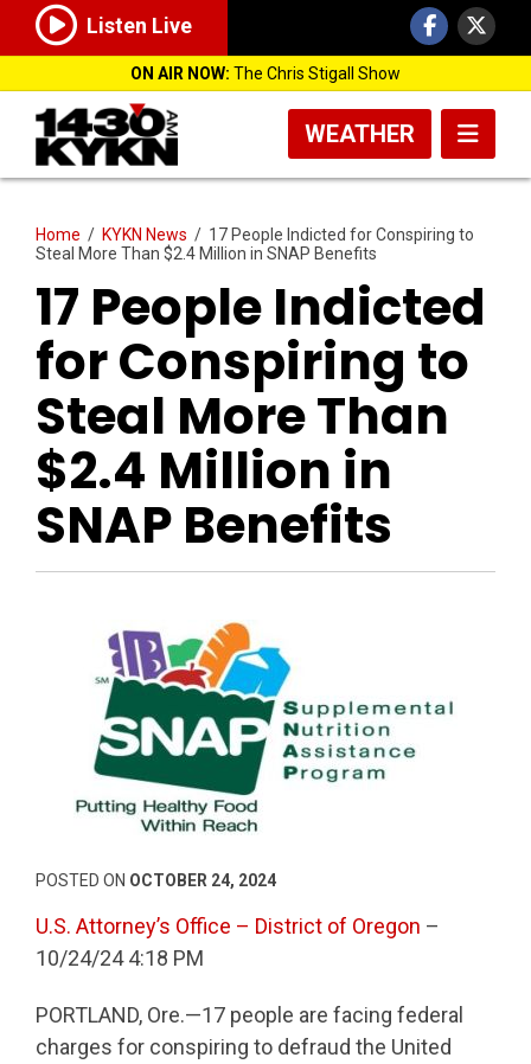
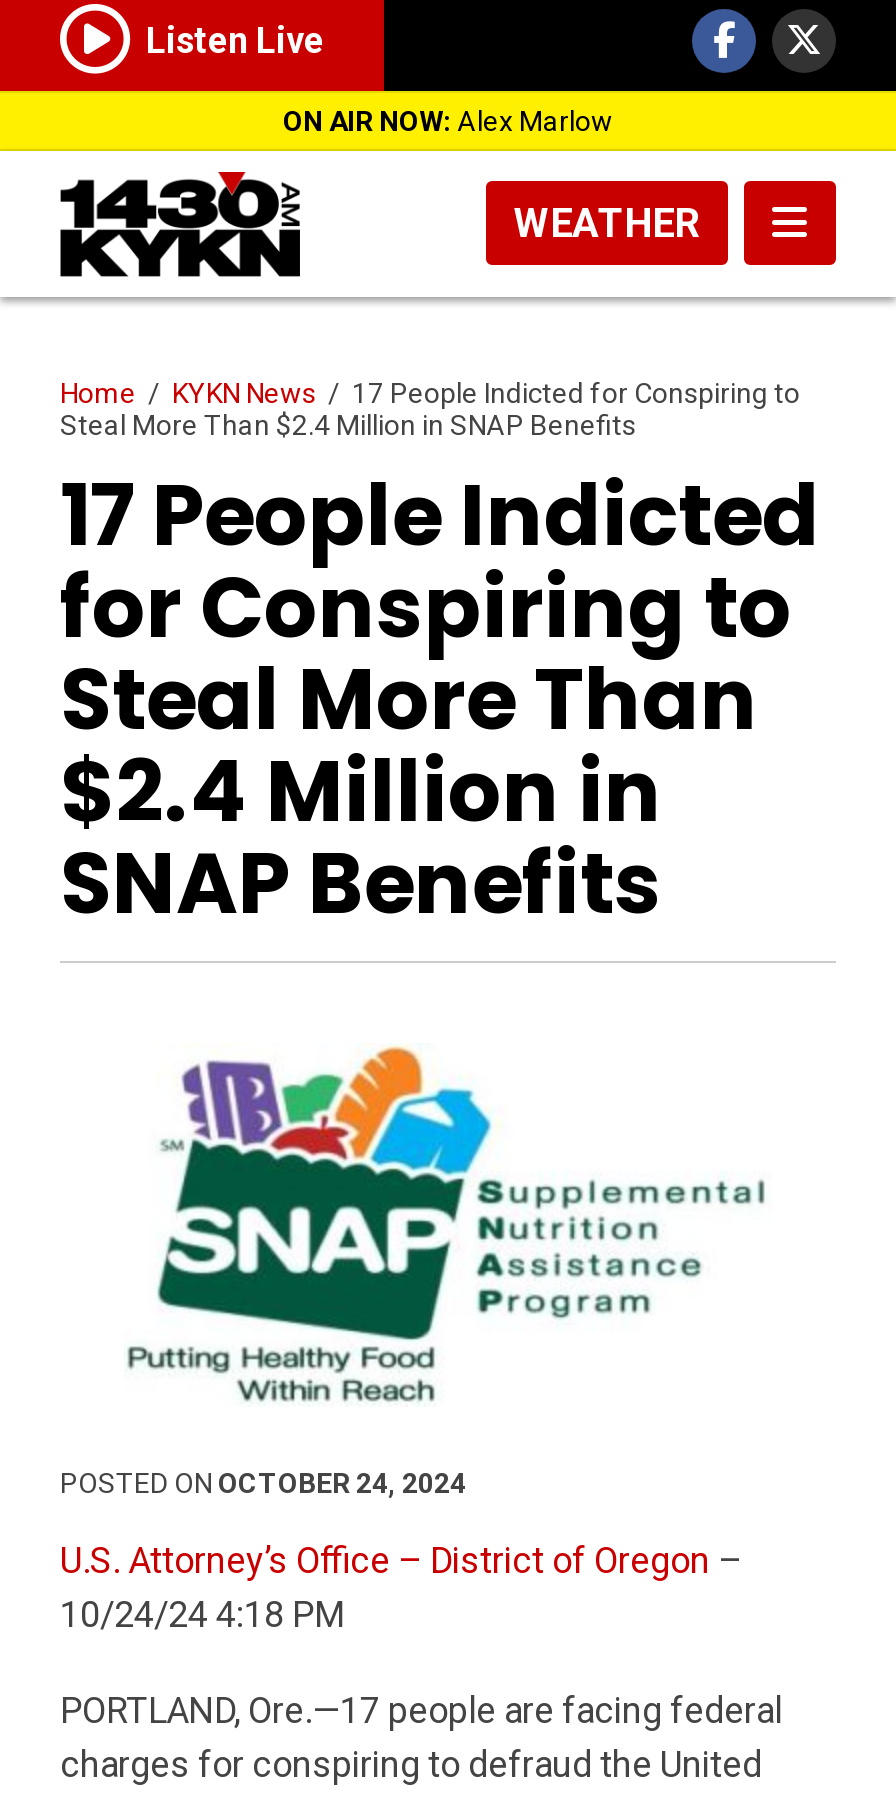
[130,64,401,83] ON AIR NOW: The Chris Stigall Show -> [283,105,613,137] ON AIR NOW: Alex Marlow

